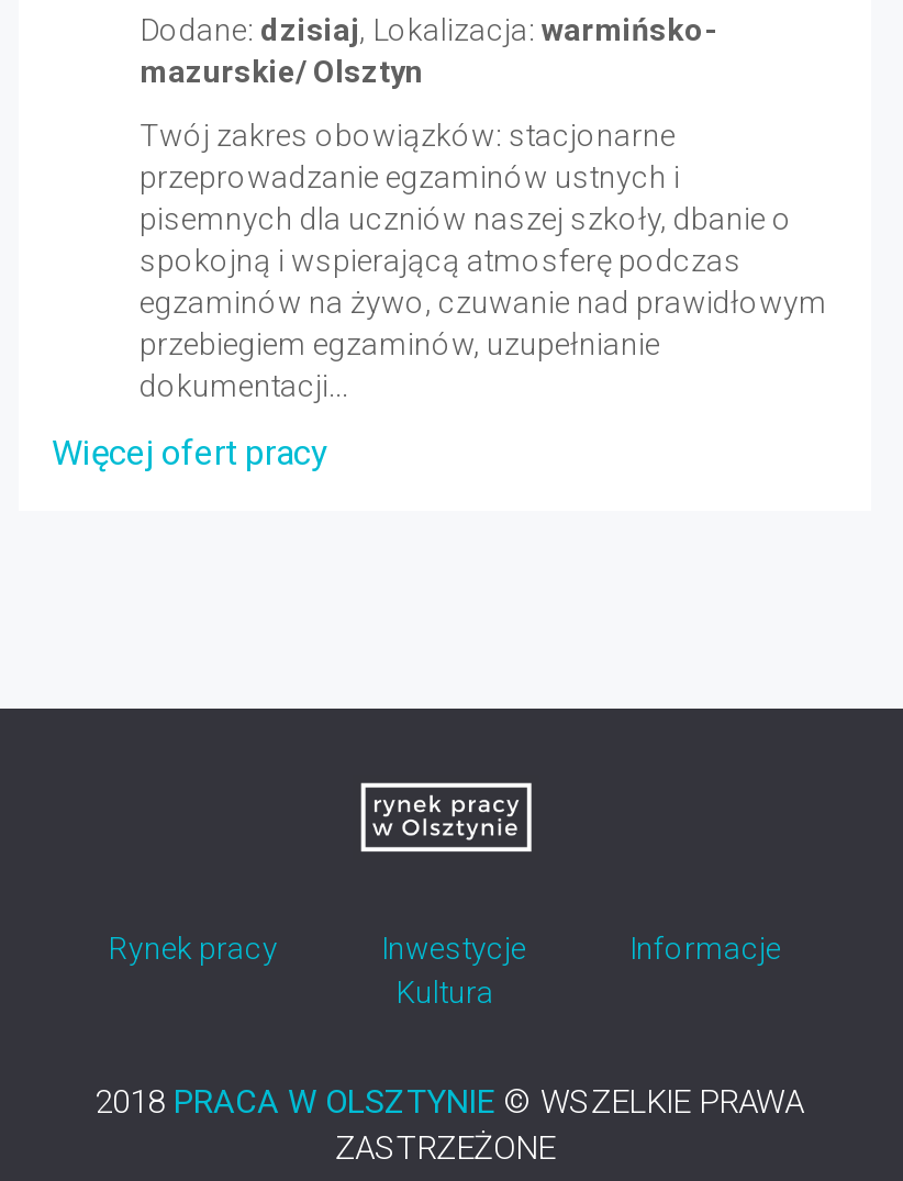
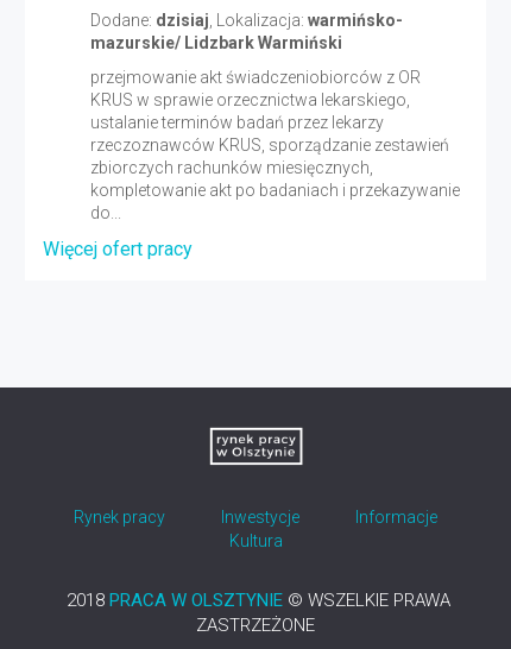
[140,54,423,89] mazurskie/ Olsztyn -> [90,33,342,52] mazurskie/ Lidzbark Warmiński
[140,118,827,403] Twój zakres obowiązków: stacjonarne | przeprowadzanie egzaminów ustnych i | pisemnych dla uczniów naszej szkoły, dbanie o | spokojną i wspierającą atmosferę podczas | egzaminów na żywo, czuwanie nad prawidłowym | przebiegiem egzaminów, uzupełnianie | dokumentacji... -> [90,68,460,222] przejmowanie akt świadczeniobiorców z OR | KRUS w sprawie orzecznictwa lekarskiego, | ustalanie terminów badań przez lekarzy | rzeczoznawców KRUS, sporządzanie zestawień | zbiorczych rachunków miesięcznych, | kompletowanie akt po badaniach i przekazywanie | do...

